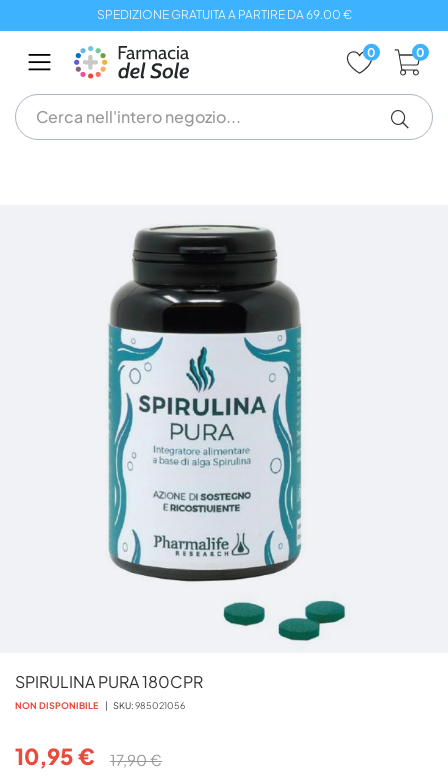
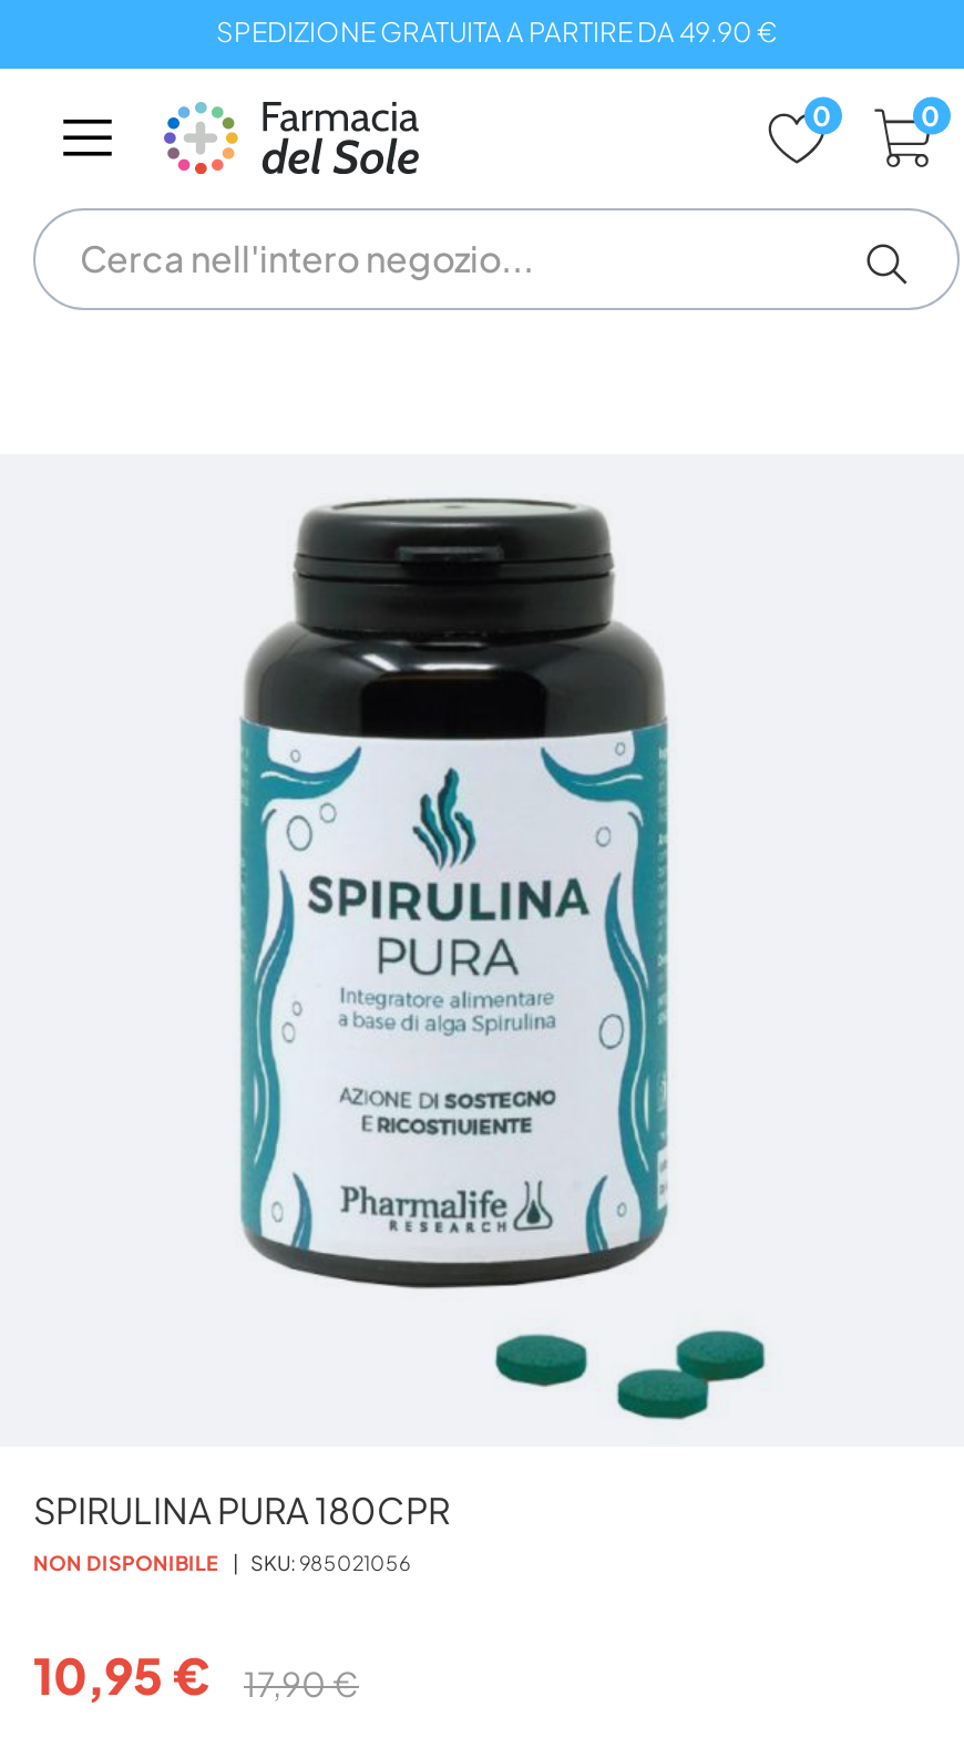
[96,7,351,22] SPEDIZIONE GRATUITA A PARTIRE DA 69.00 € -> [216,16,777,49] SPEDIZIONE GRATUITA A PARTIRE DA 49.90 €

